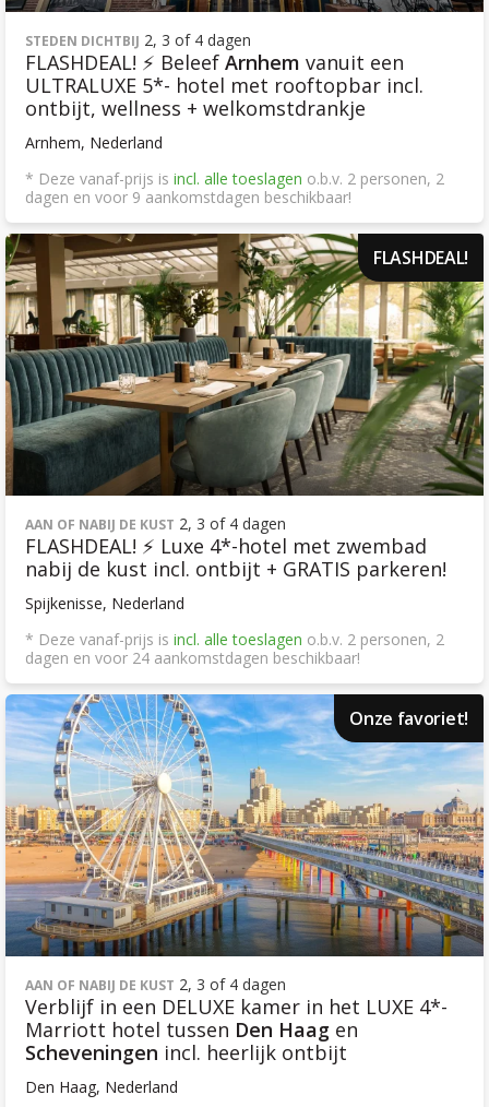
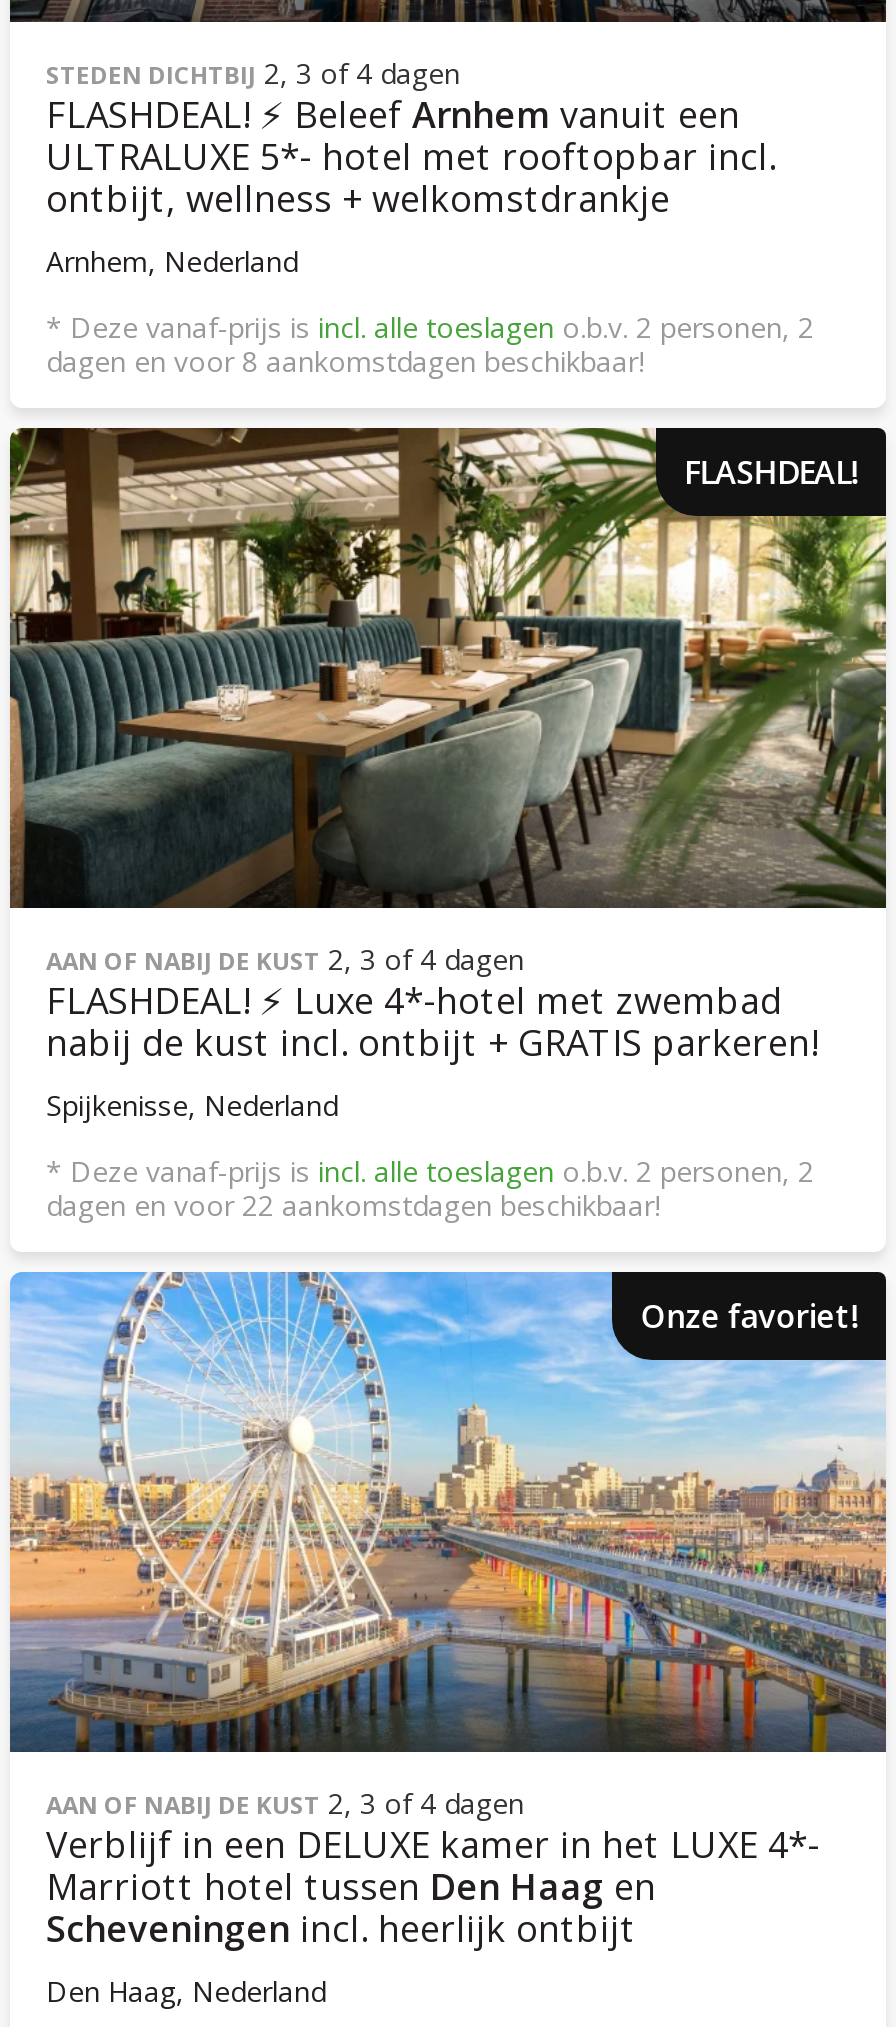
[25,187,351,208] dagen en voor 9 aankomstdagen beschikbaar! -> [46,342,644,380] dagen en voor 8 aankomstdagen beschikbaar!
[25,647,360,668] dagen en voor 24 aankomstdagen beschikbaar! -> [46,1186,660,1224] dagen en voor 22 aankomstdagen beschikbaar!

